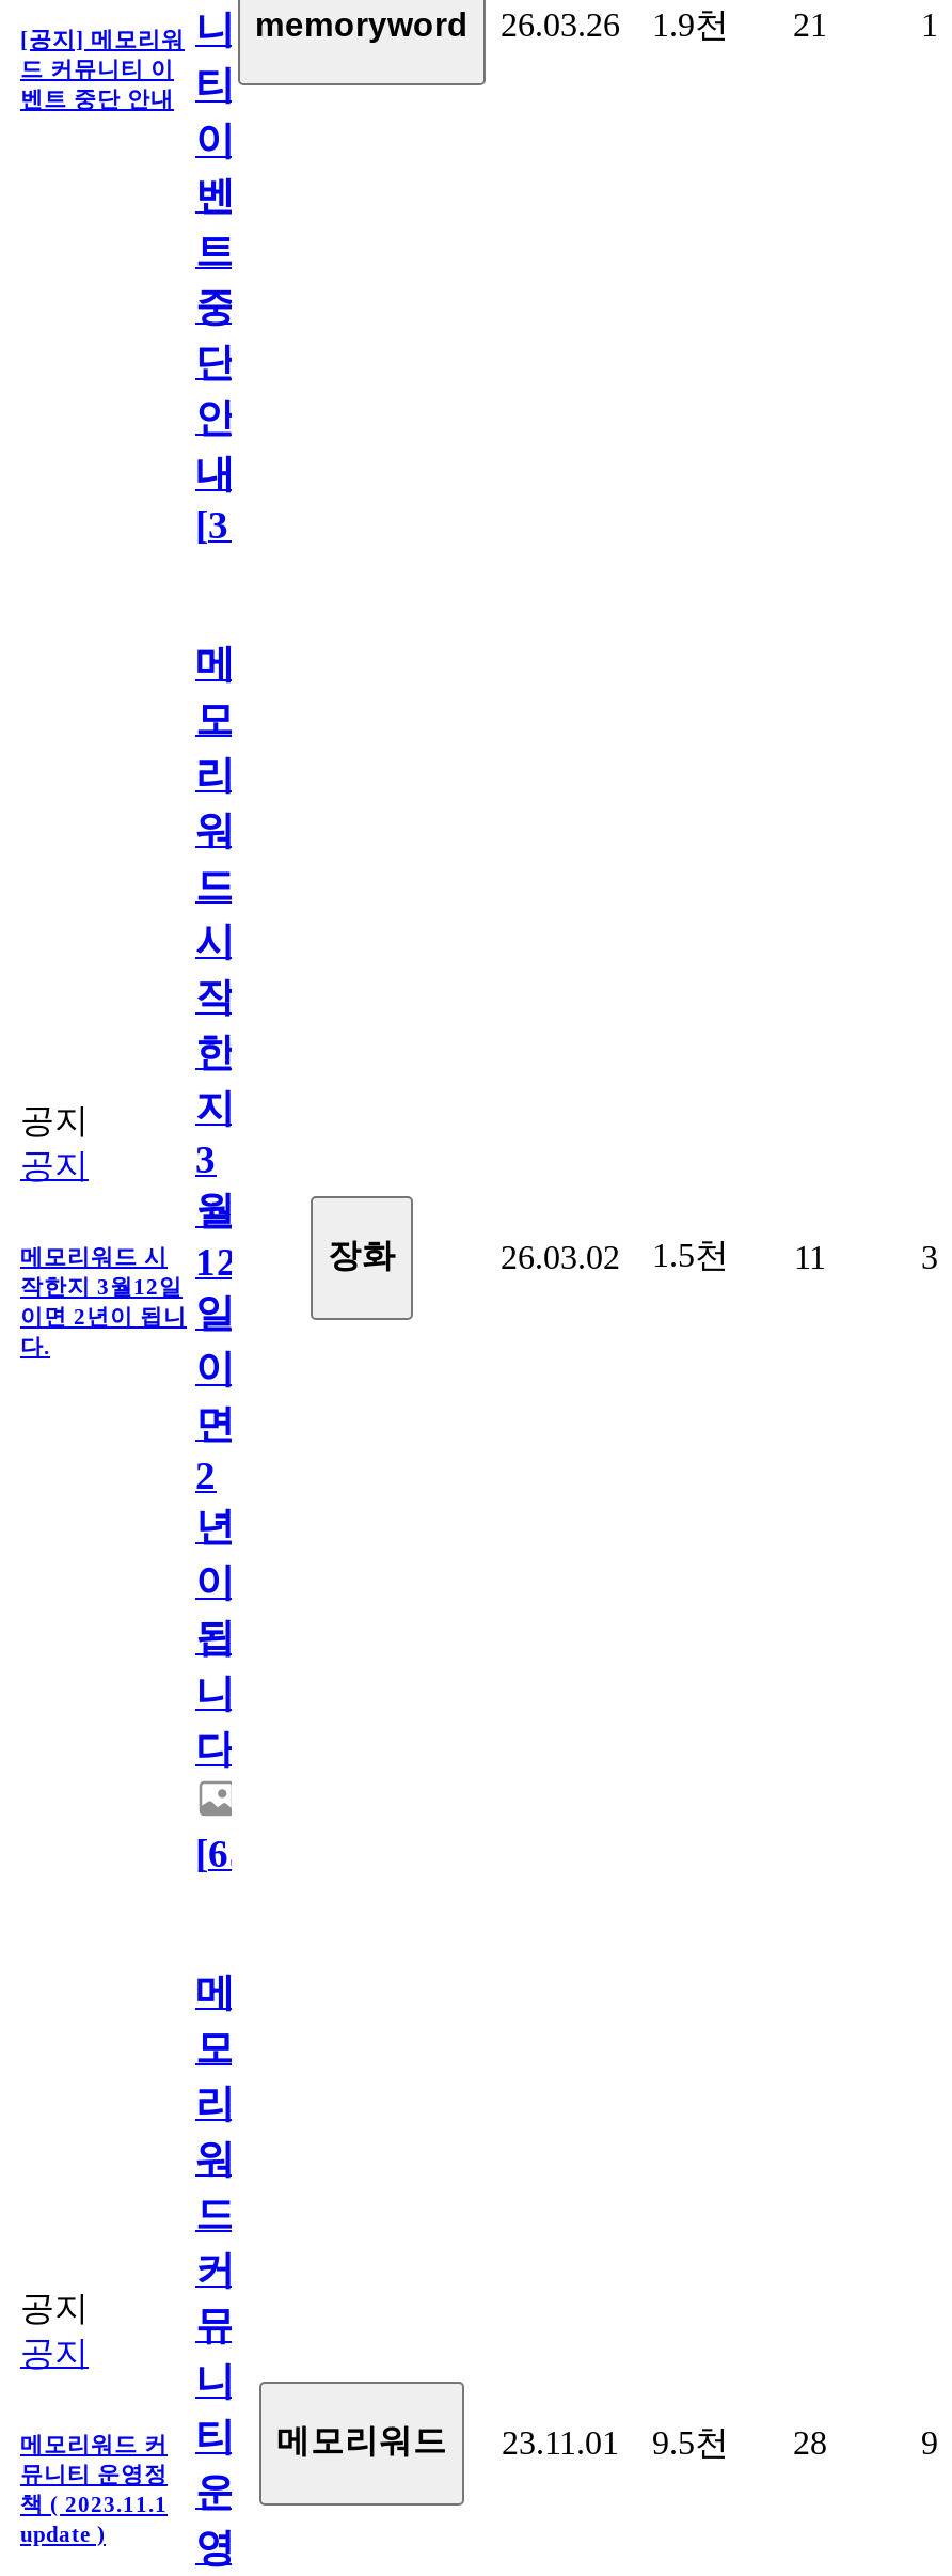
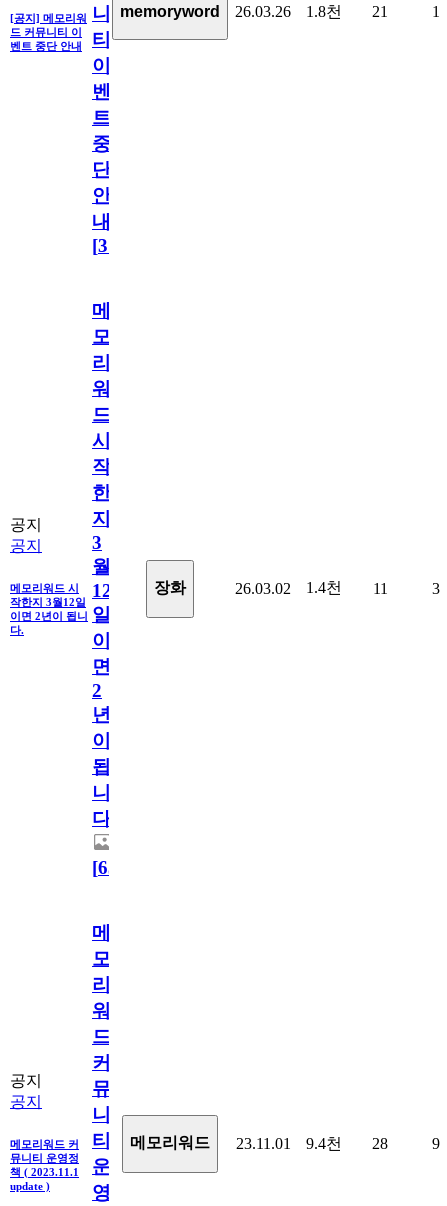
[652,6,729,42] 1.9천 -> [306,3,342,20] 1.8천
[501,1236,826,1274] 26.03.02 1.5천 11 -> [235,579,387,597] 26.03.02 1.4천 11
[20,2414,827,2460] 메모리워드 커 티 메모리워드 23.11.01 9.5천 28 -> [10,1130,388,1152] 메모리워드 커 티 메모리워드 23.11.01 9.4천 28

